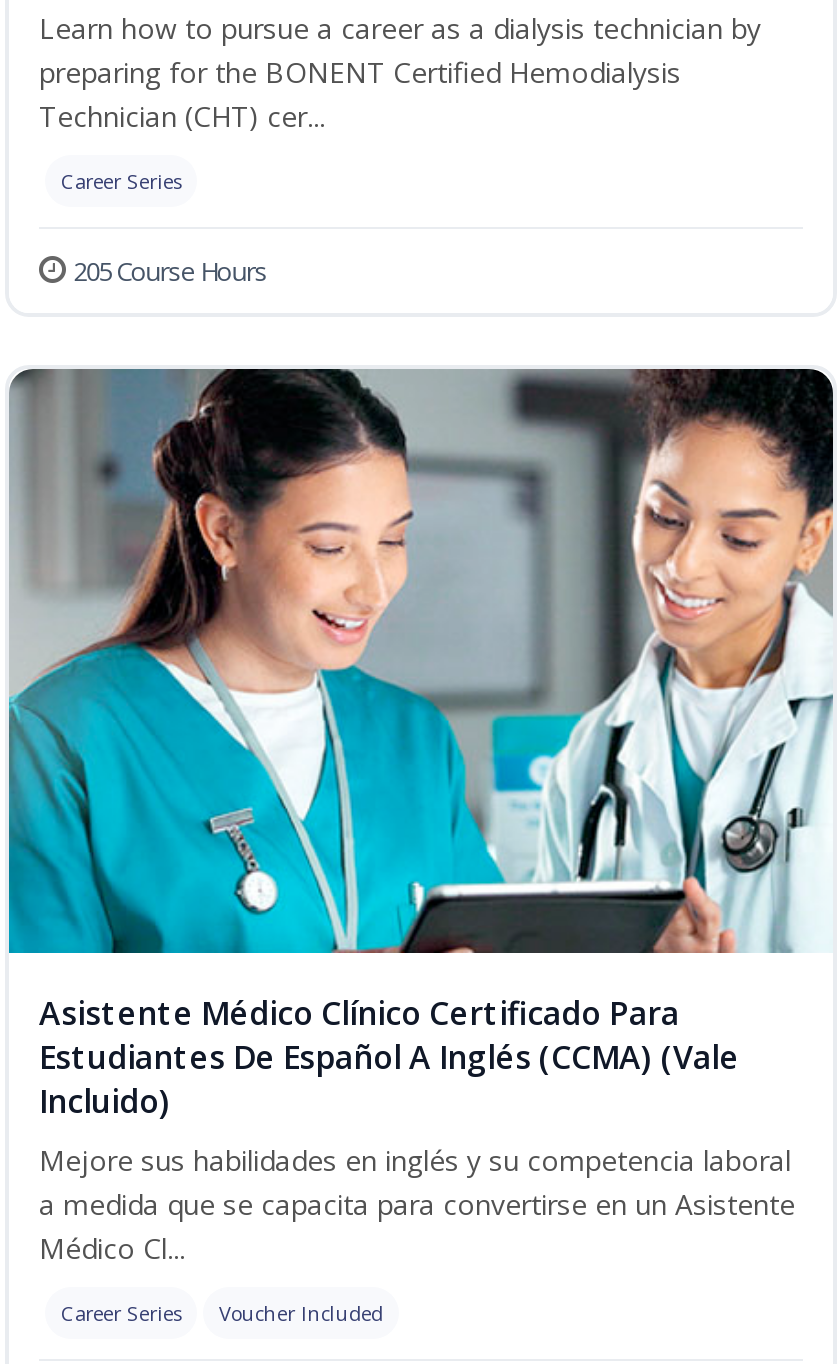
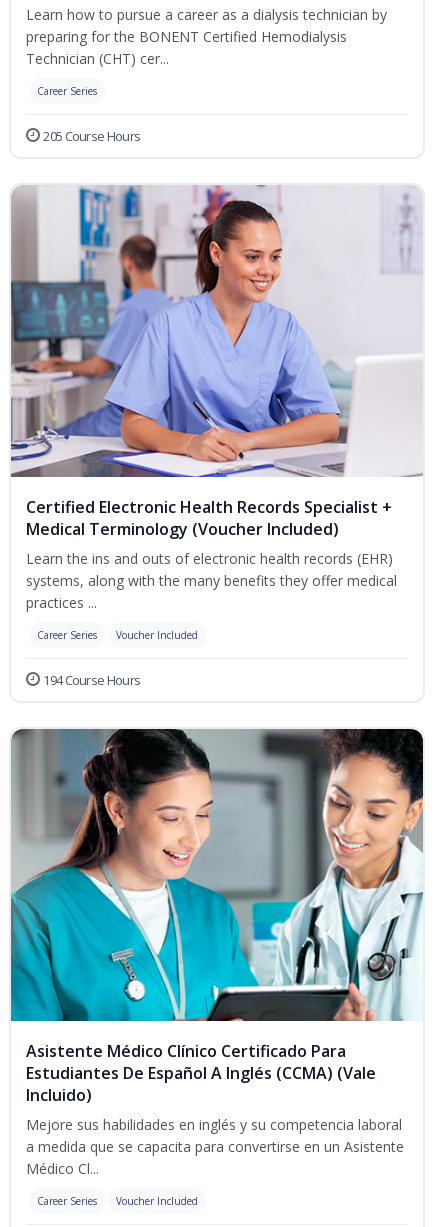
none -> [10,185,423,689] [image] | Certified Electronic Health Records Specialist + | Medical Terminology (Voucher Included) | Learn the ins and outs of electronic health records (EHR) | systems, along with the many benefits they offer medical | practices ... | Career Series | Voucher Included | 194 Course Hours

